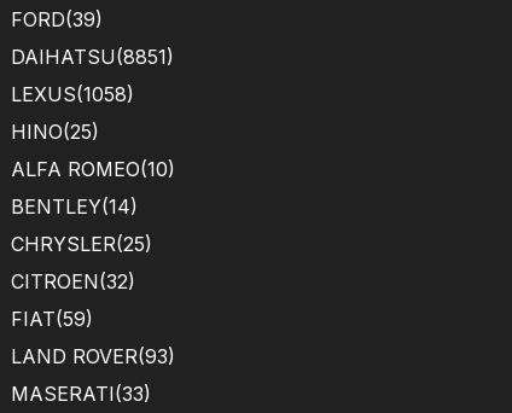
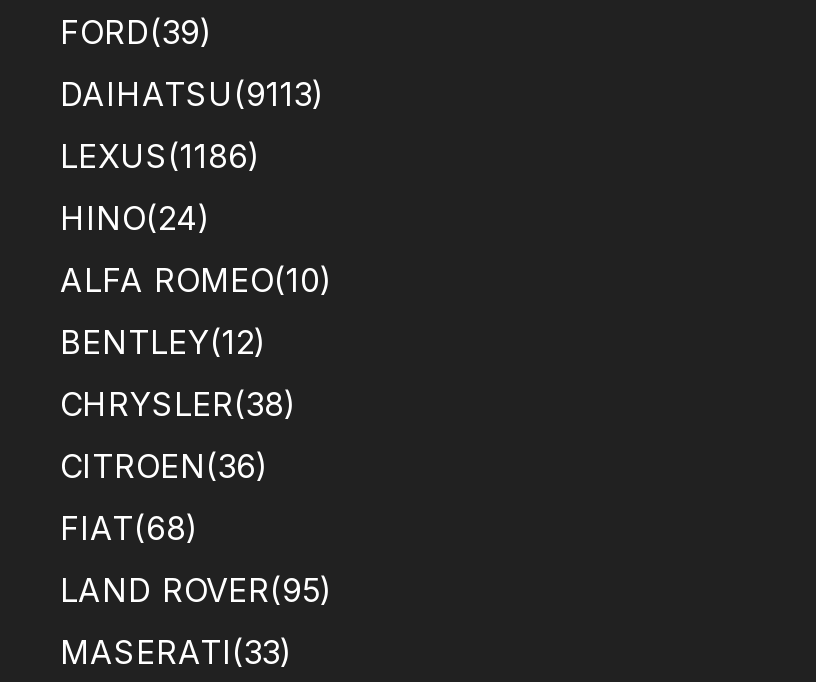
[11,45,174,69] DAIHATSU (8851) -> [60,74,324,114] DAIHATSU (9113)
[11,82,134,107] LEXUS (1058) -> [60,136,260,176] LEXUS (1186)
[11,120,99,144] HINO(25) -> [60,198,210,238] HINO(24)
[11,195,138,219] BENTLEY(14) -> [60,322,266,362] BENTLEY(12)
[11,232,152,256] CHRYSLER(25) -> [60,384,296,424] CHRYSLER(38)
[11,270,135,294] CITROEN (32) -> [60,446,268,486] CITROEN (36)
[11,307,93,331] FIAT(59) -> [60,508,198,548] FIAT(68)
[11,344,175,369] LAND ROVER(93) -> [60,570,332,610] LAND ROVER(95)

